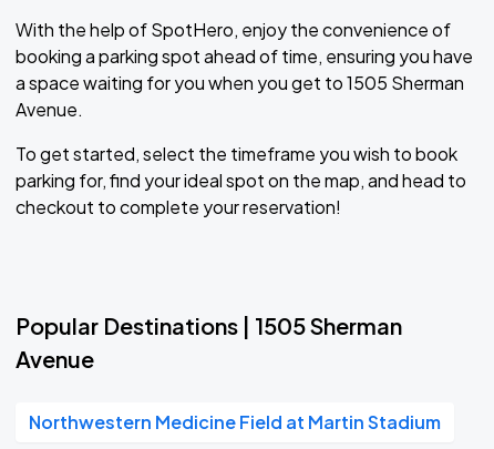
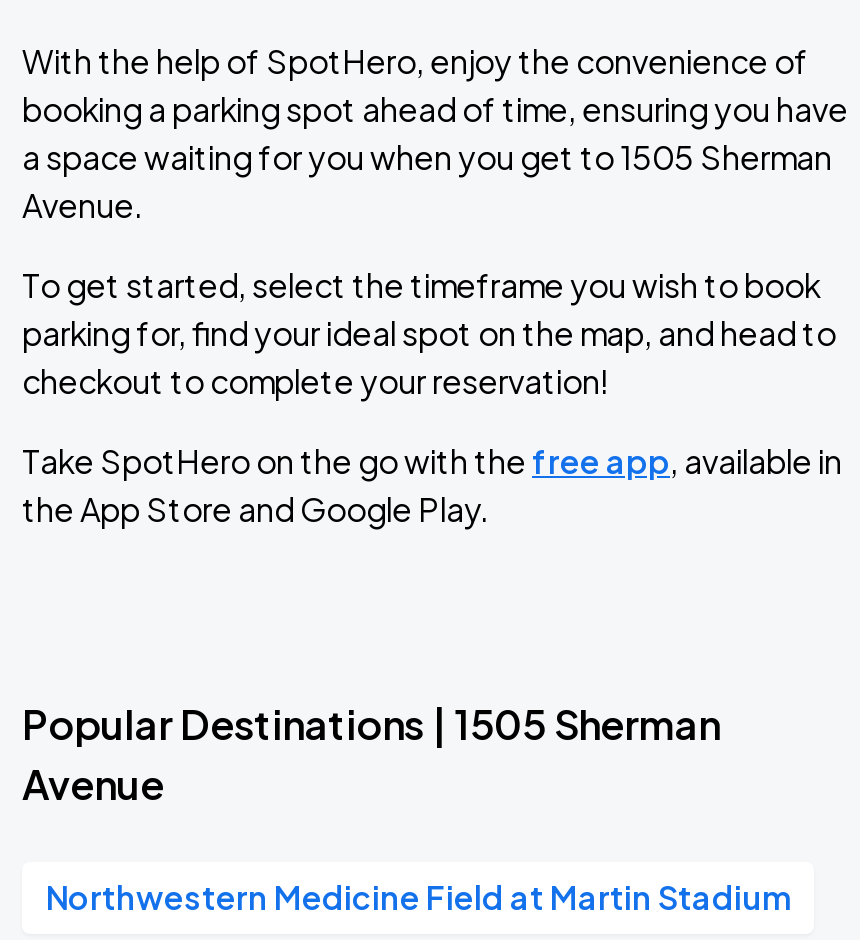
none -> [22,440,842,530] Take SpotHero on the go with the free app, available in | the App Store and Google Play.

